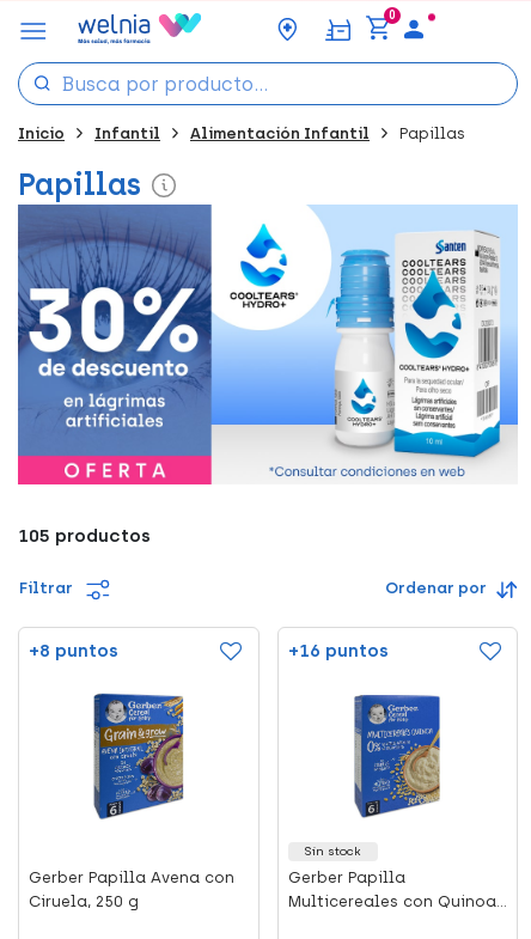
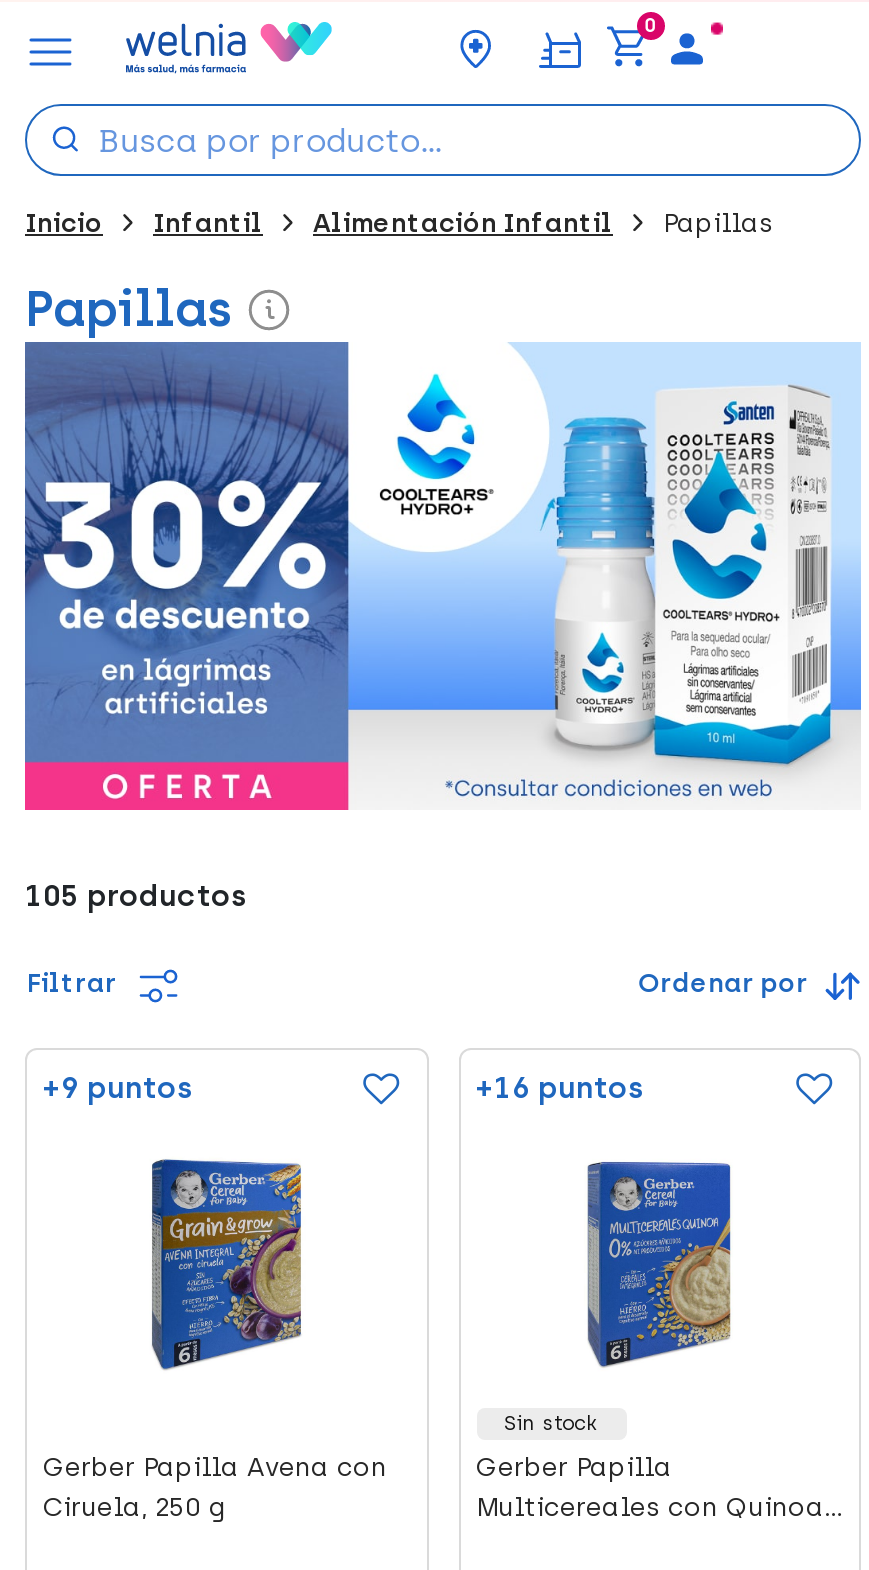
[29,640,118,662] +8 puntos -> [43,1070,193,1106] +9 puntos

